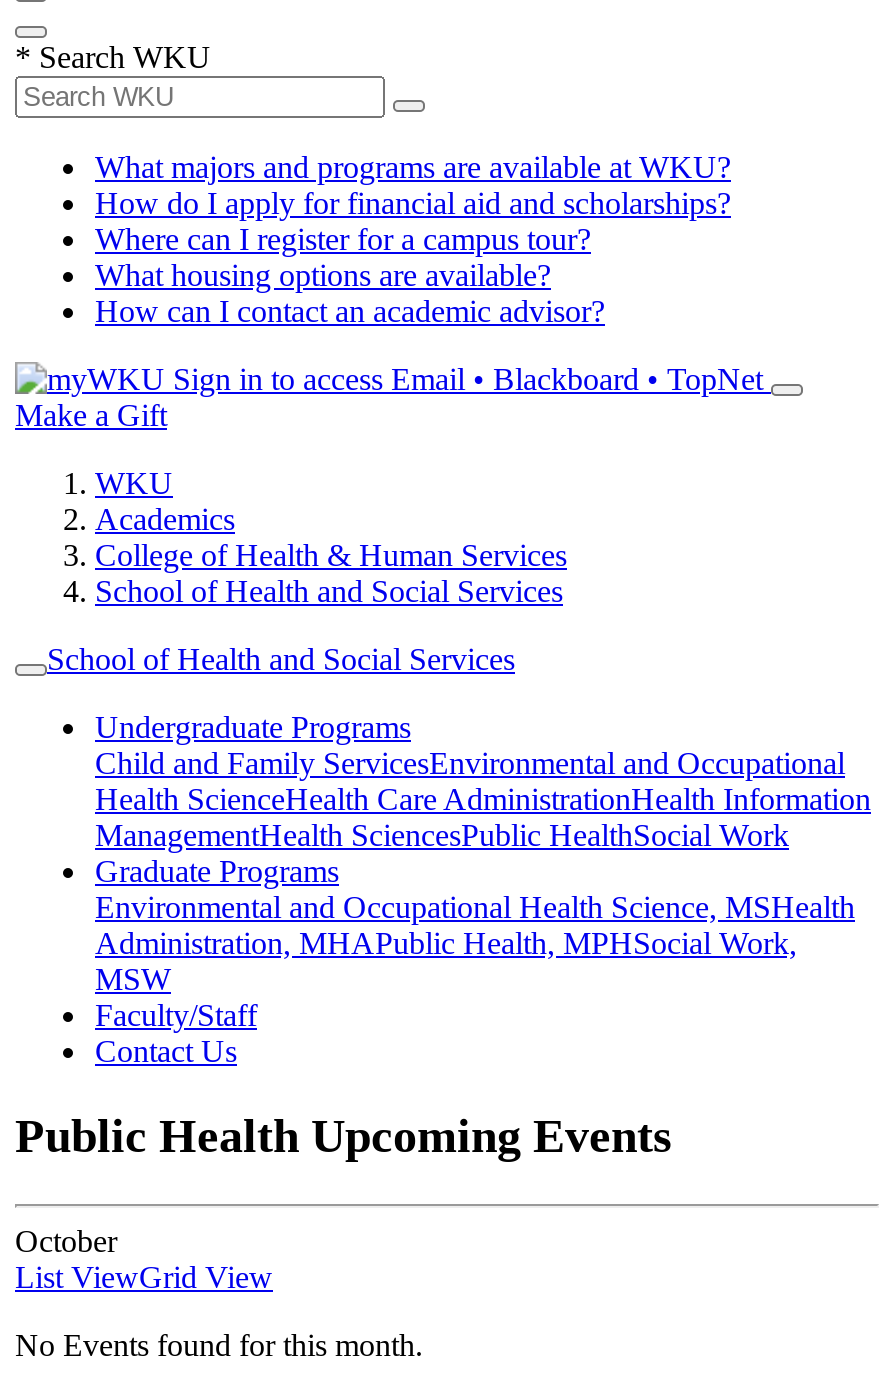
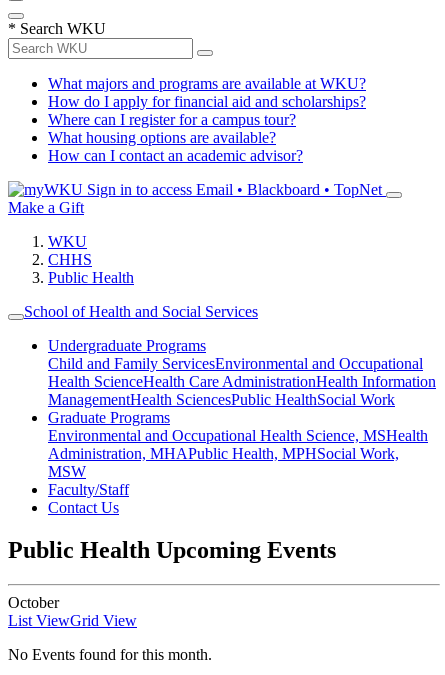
[95,502,567,608] Academics | College of Health & Human Services | School of Health and Social Services -> [48,251,134,286] CHHS | Public Health

